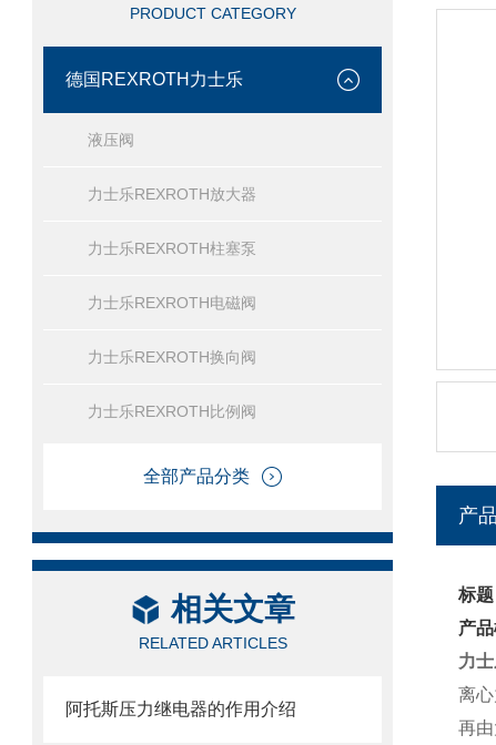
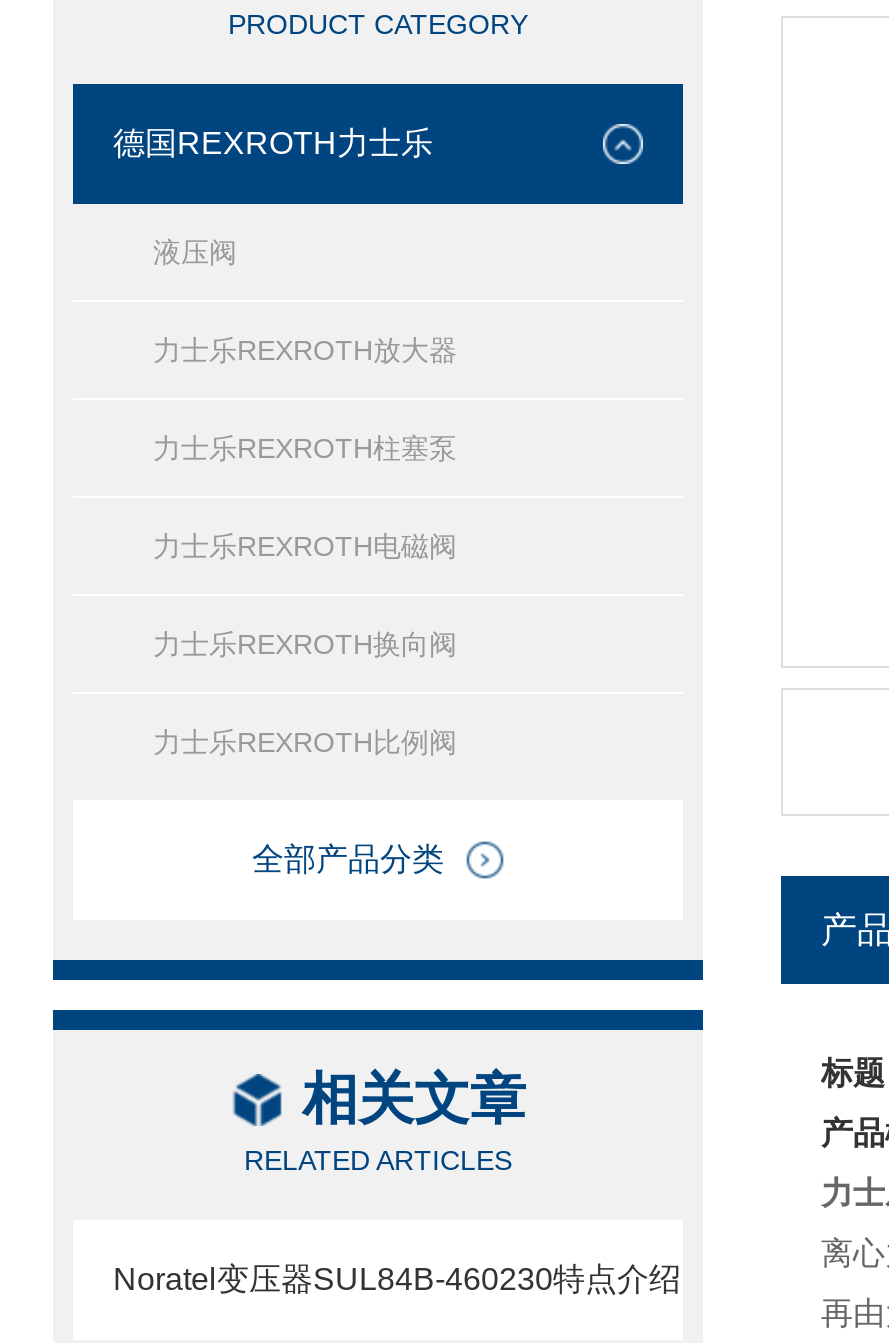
[65,700,296,718] 阿托斯压力继电器的作用介绍 -> [113,1262,681,1296] Noratel变压器SUL84B-460230特点介绍

